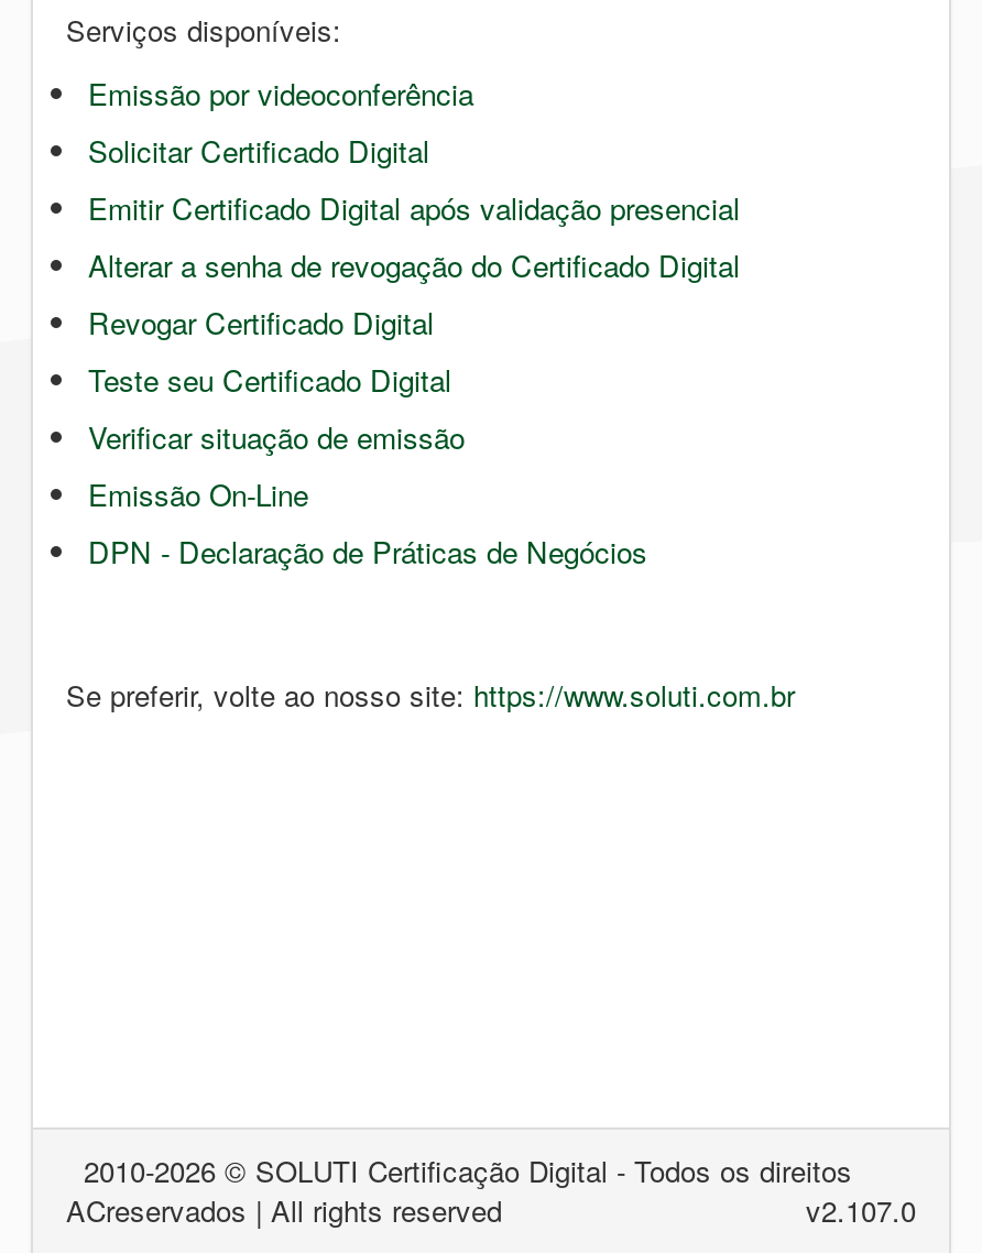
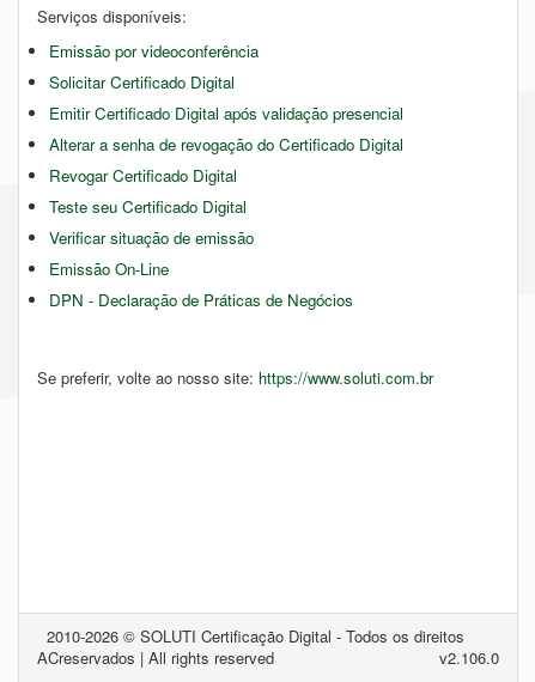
[806,1189,916,1231] v2.107.0 -> [439,646,499,669] v2.106.0

